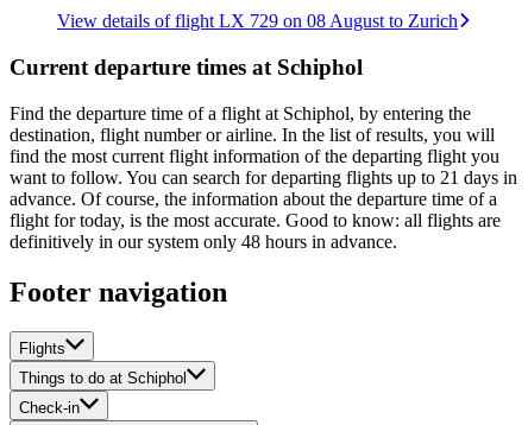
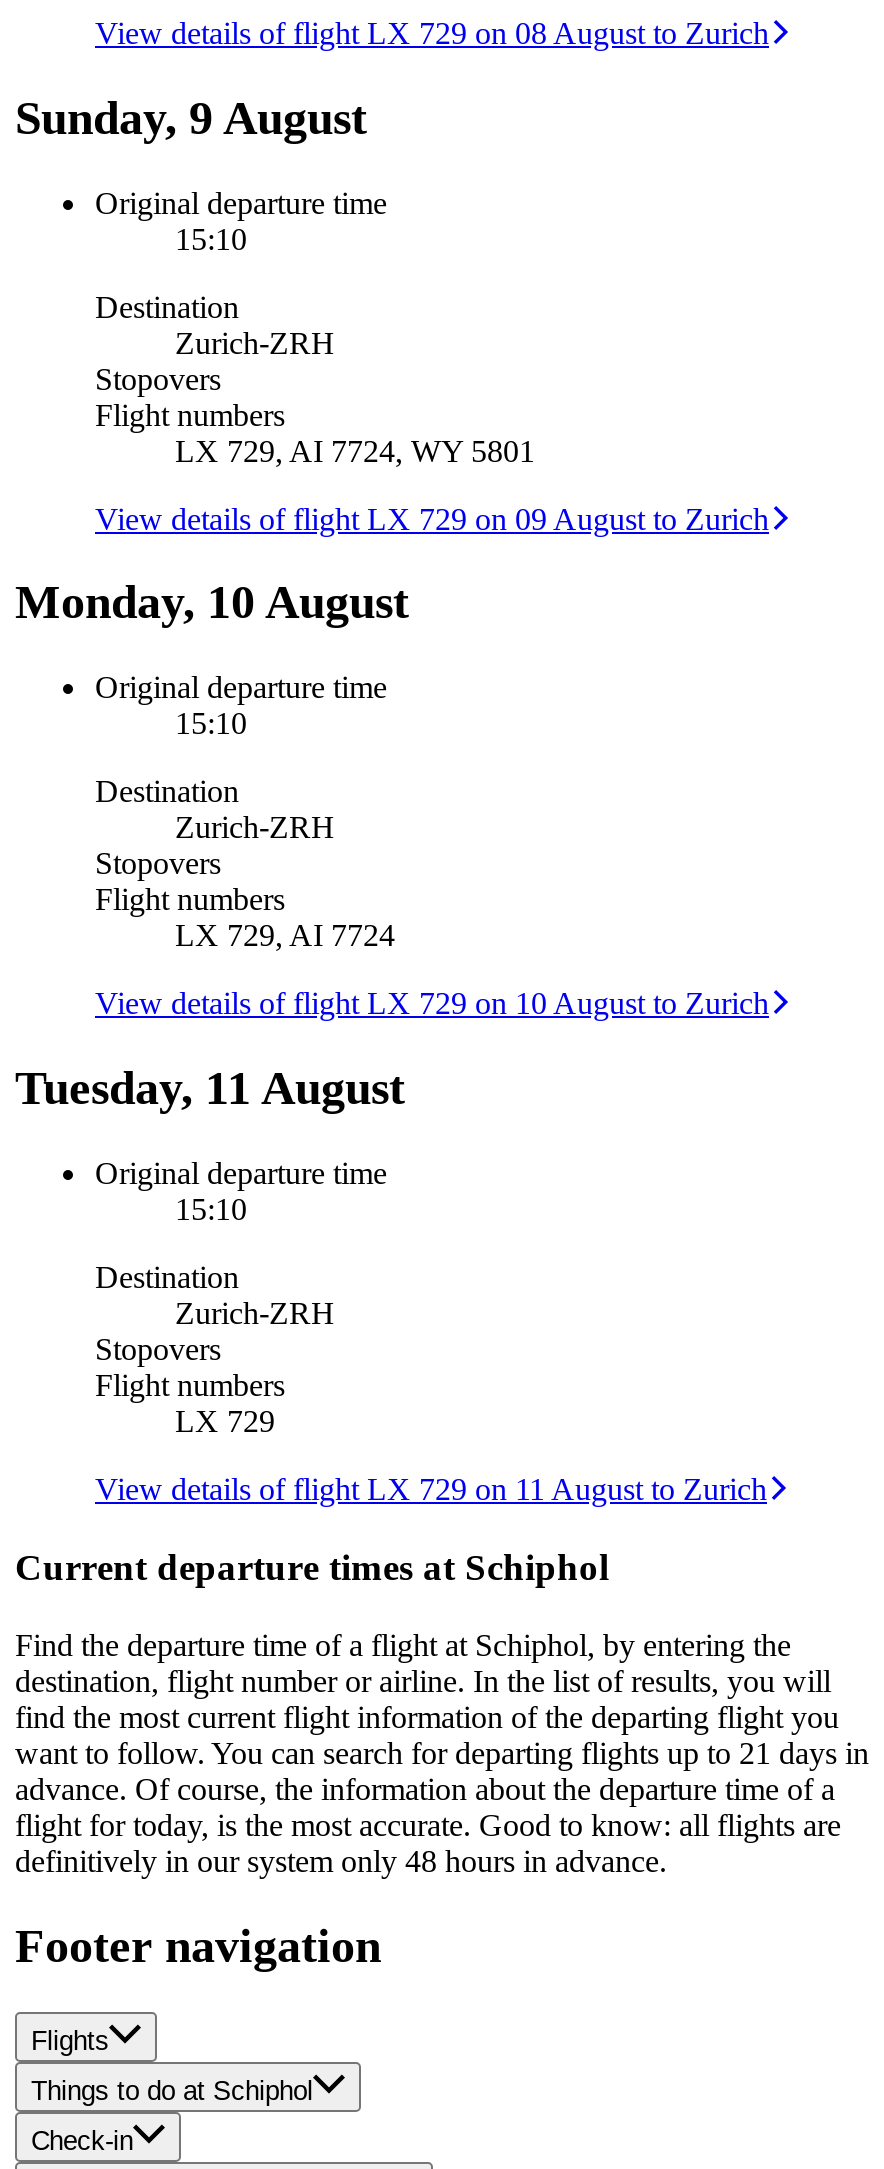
none -> [15,91,769,1506] Sunday, 9 August | Original departure time | 15:10 | Destination | Zurich-ZRH | Stopovers | Flight numbers | LX 729, AI 7724, WY 5801 | View details of flight LX 729 on 09 August to Zurich | Monday, 10 August | Original departure time | 15:10 | Destination | Zurich-ZRH | Stopovers | Flight numbers | LX 729, AI 7724 | View details of flight LX 729 on 10 August to Zurich | Tuesday, 11 August | Original departure time | 15:10 | Destination | Zurich-ZRH | Stopovers | Flight numbers | LX 729 | View details of flight LX 729 on 11 August to Zurich

